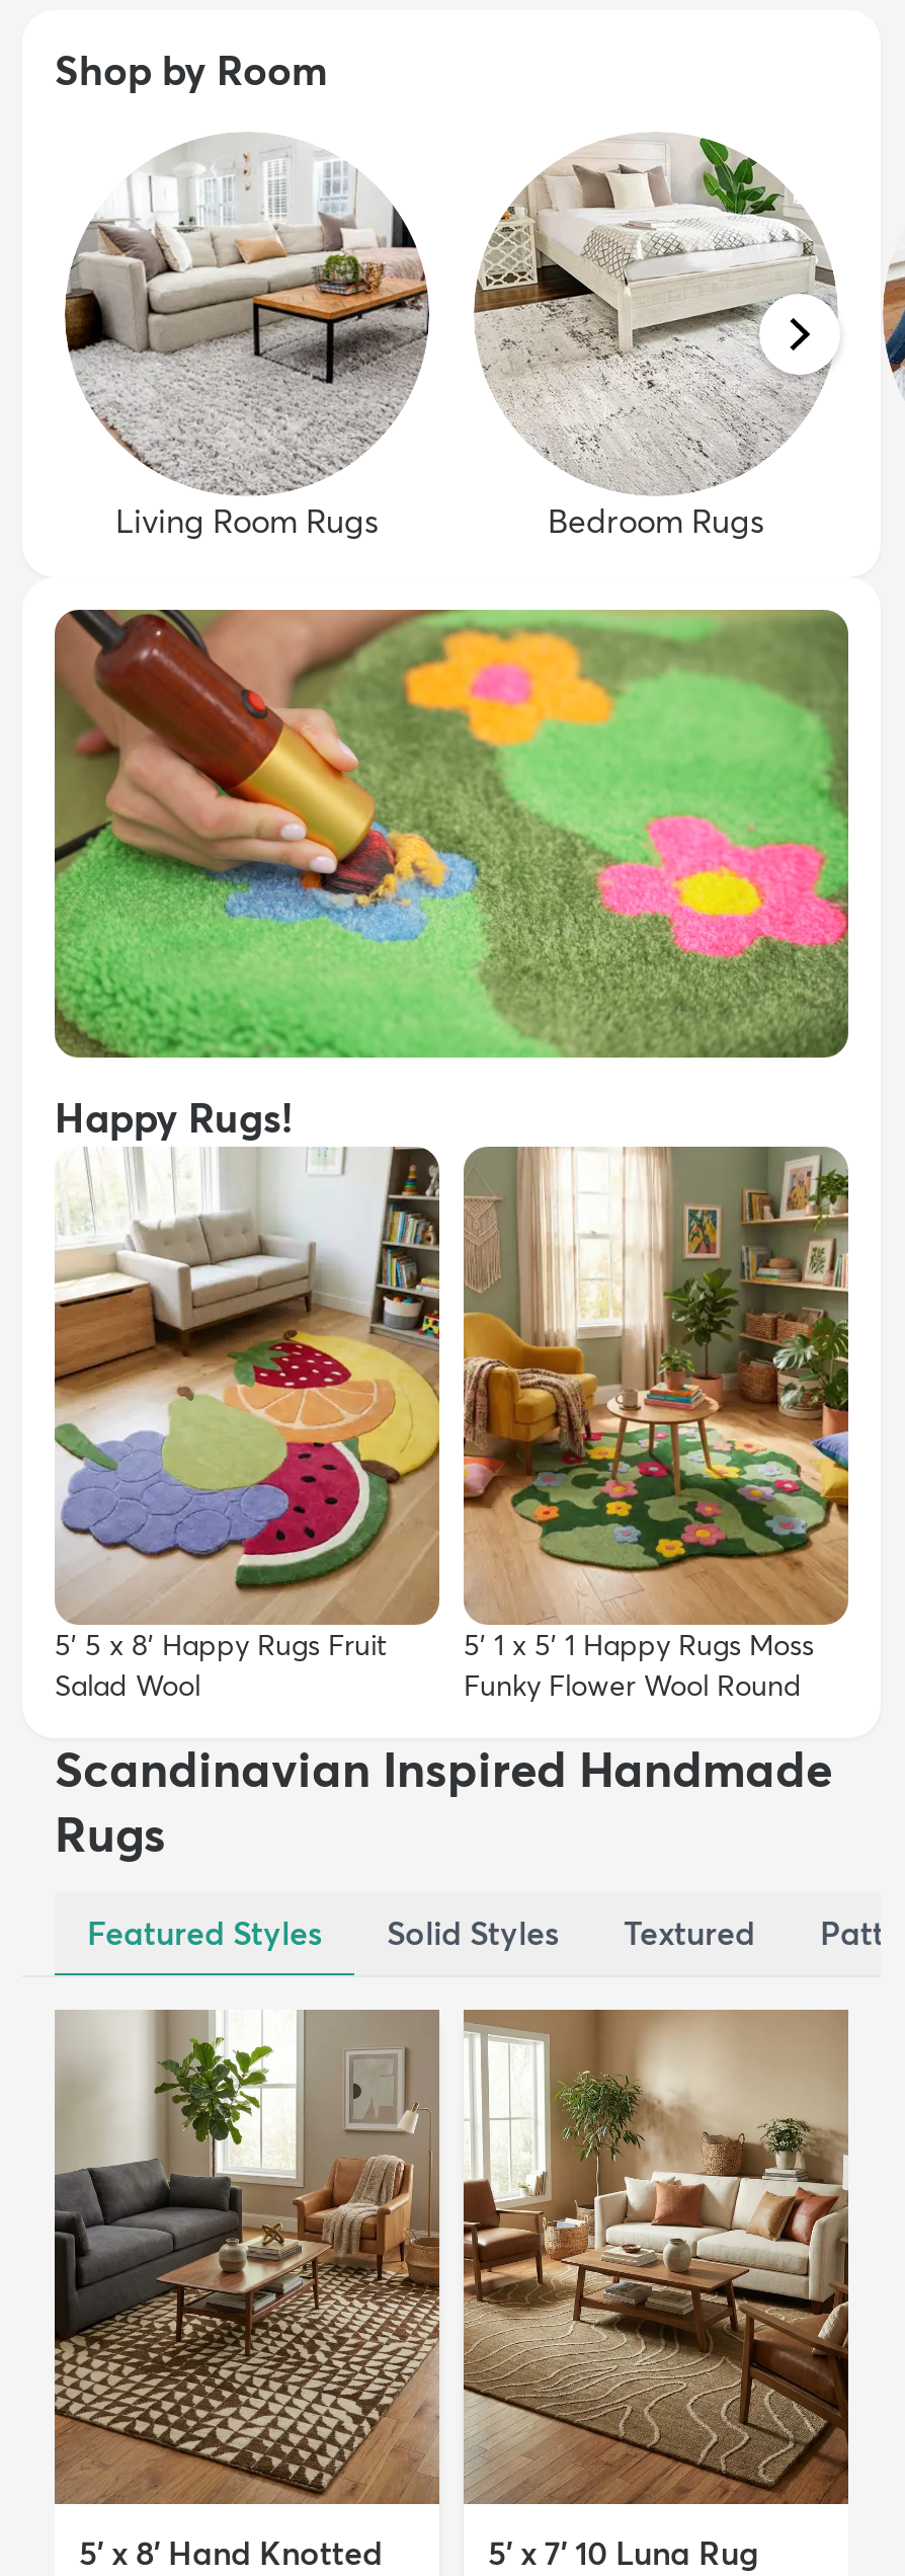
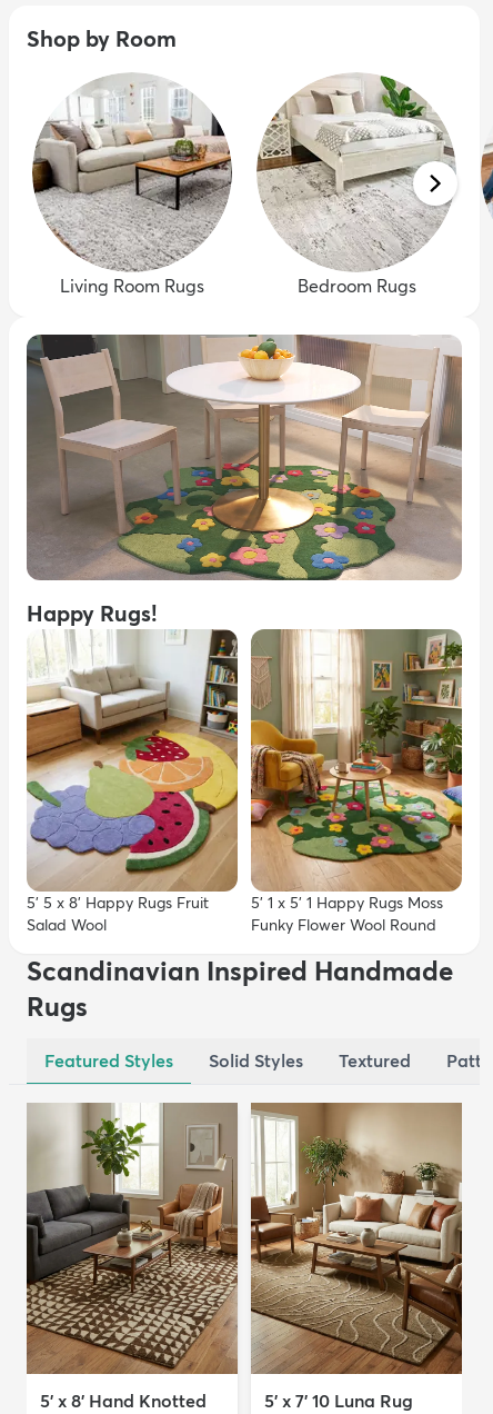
[55,608,848,1060] [image] -> [27,333,462,581] [image]

